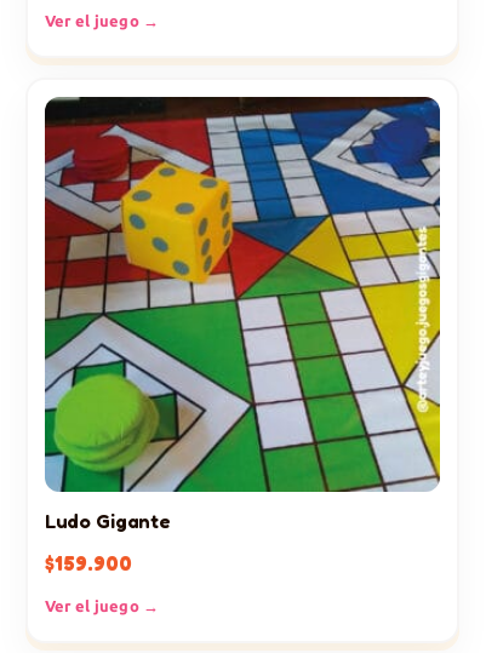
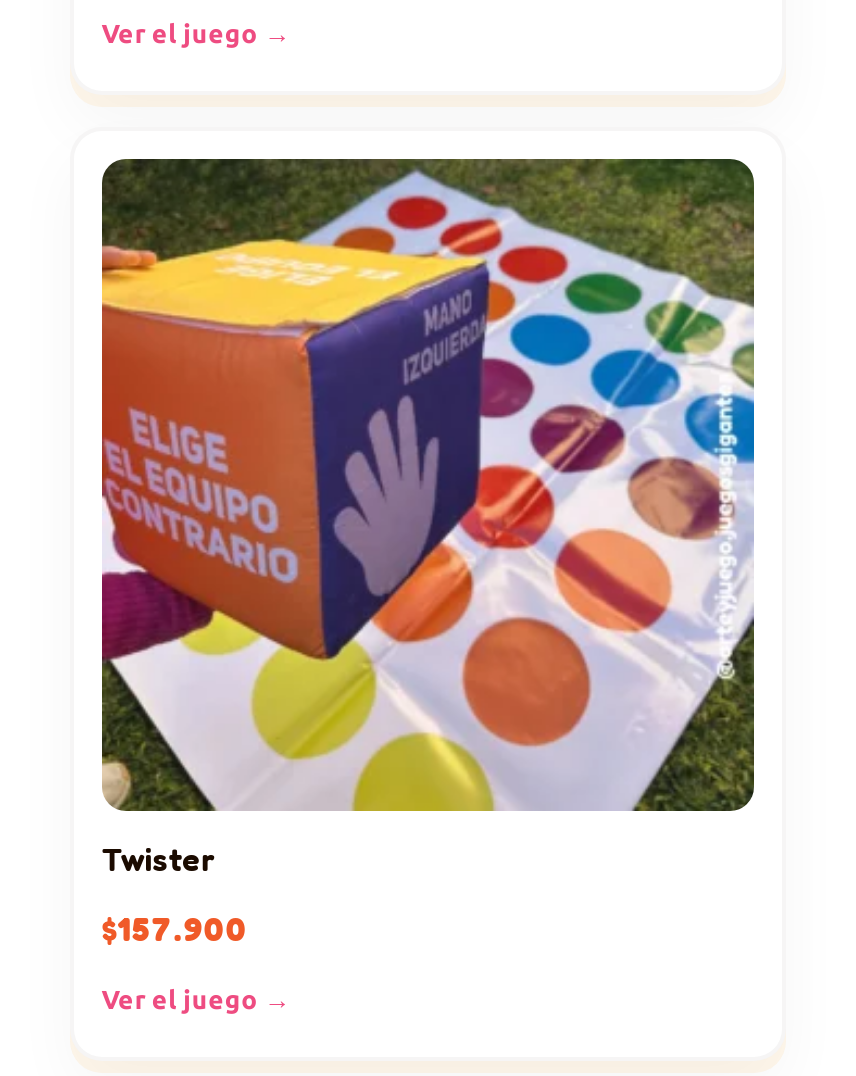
[44,97,441,533] [image] | Ludo Gigante -> [100,157,756,879] [image] | Twister
[45,550,132,576] $159.900 -> [102,907,248,949] $157.900

